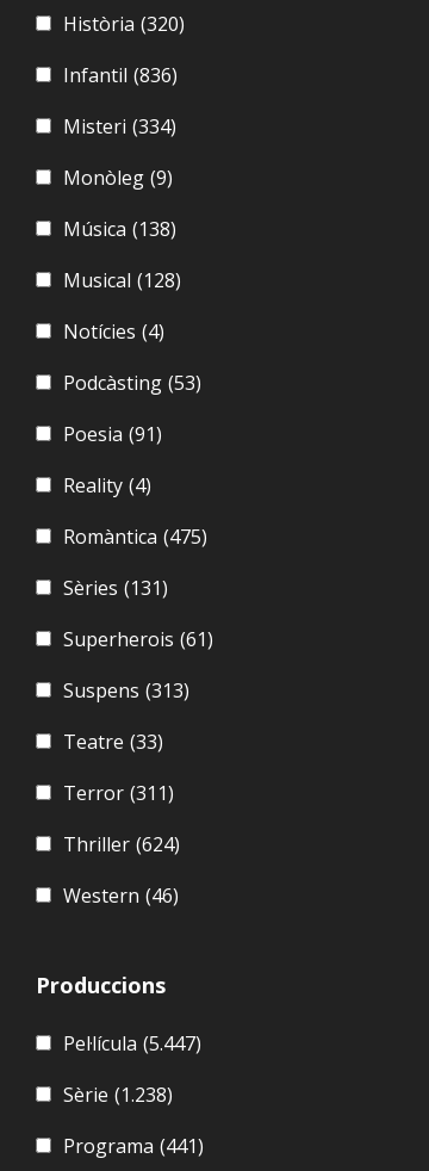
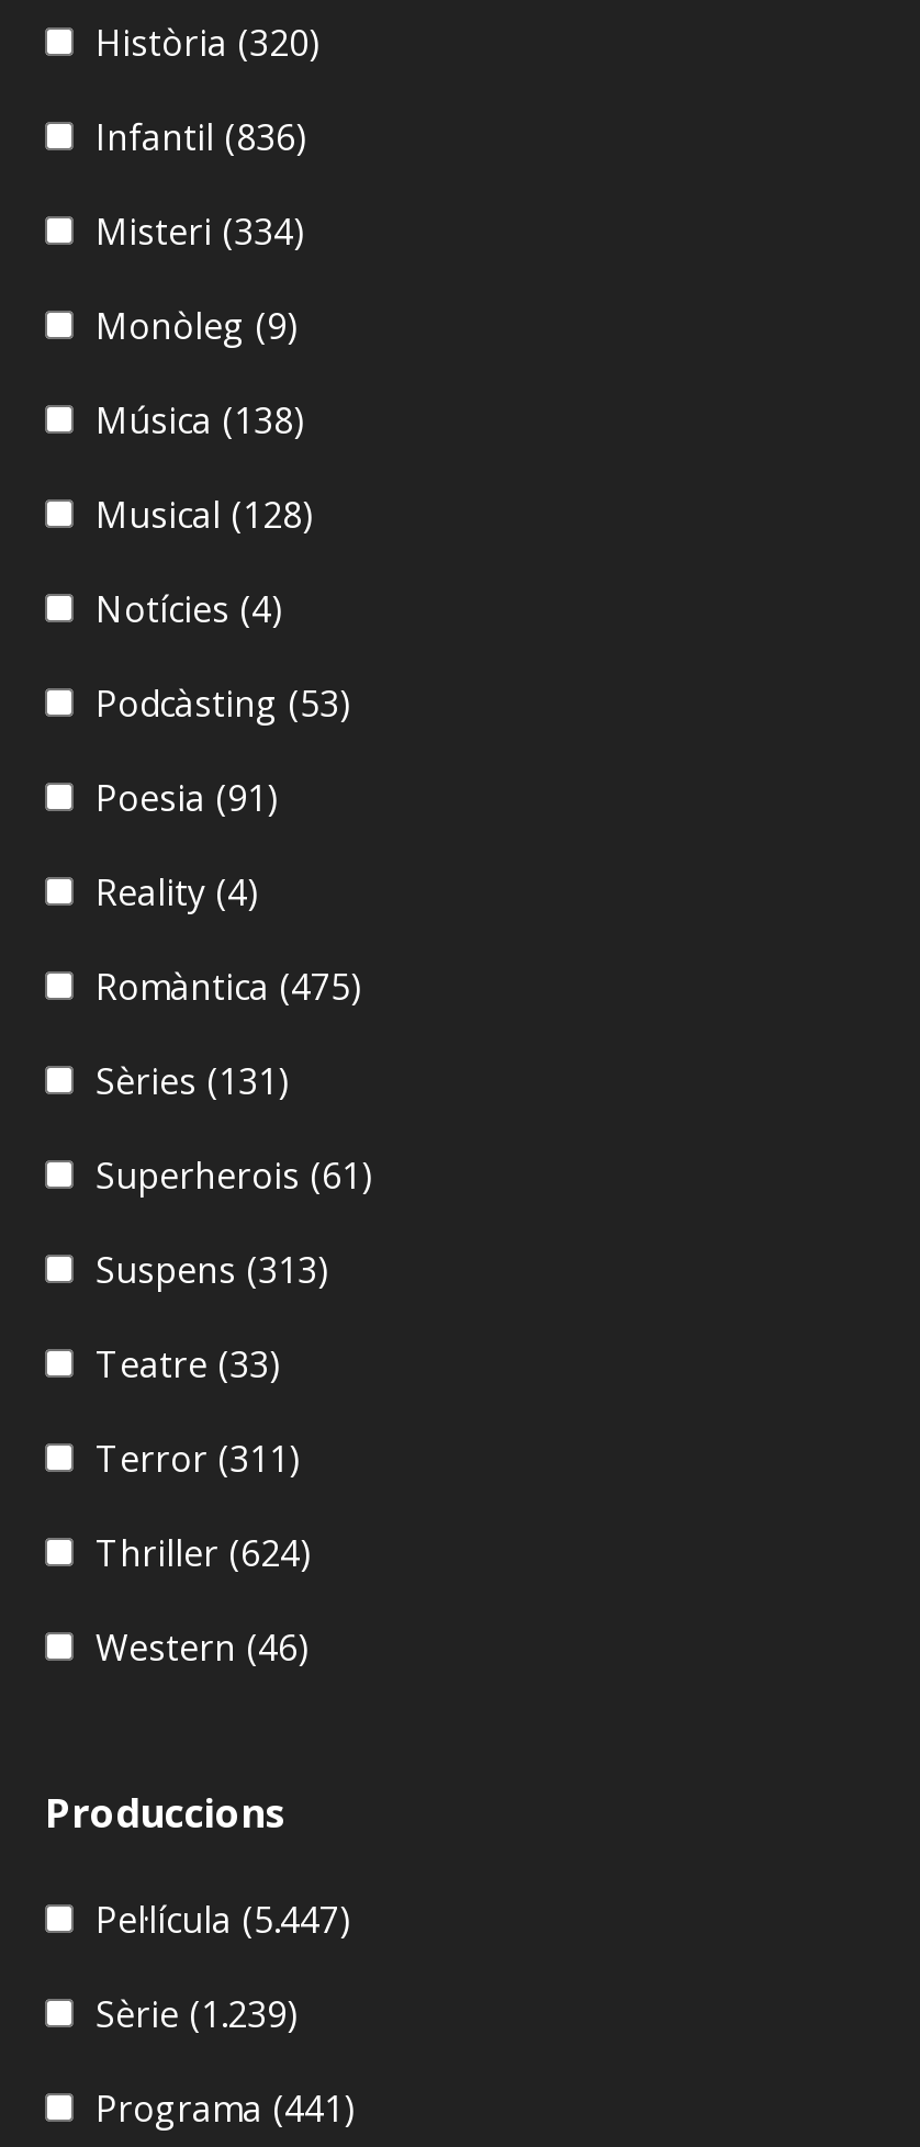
[63,1081,173,1107] Sèrie (1.238) -> [96,1990,298,2039] Sèrie (1.239)

